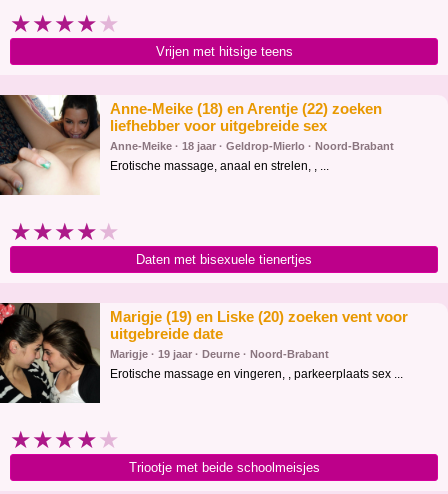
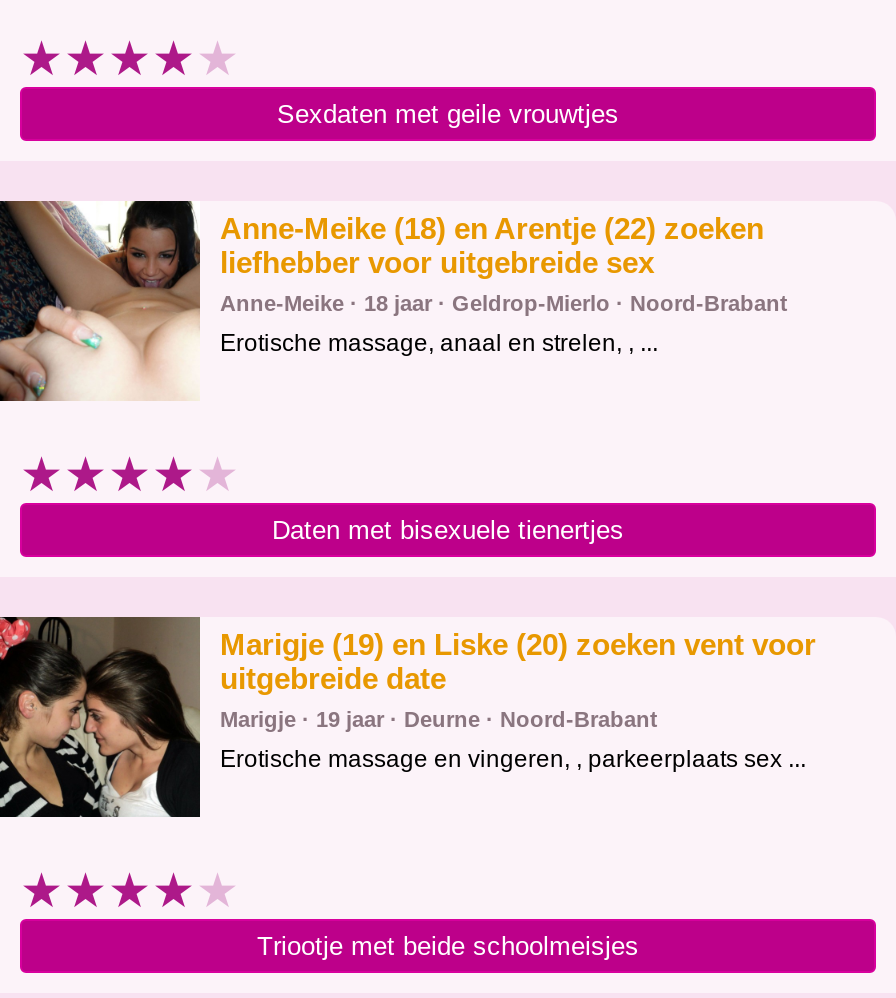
[155,44,292,59] Vrijen met hitsige teens -> [277,99,619,129] Sexdaten met geile vrouwtjes

